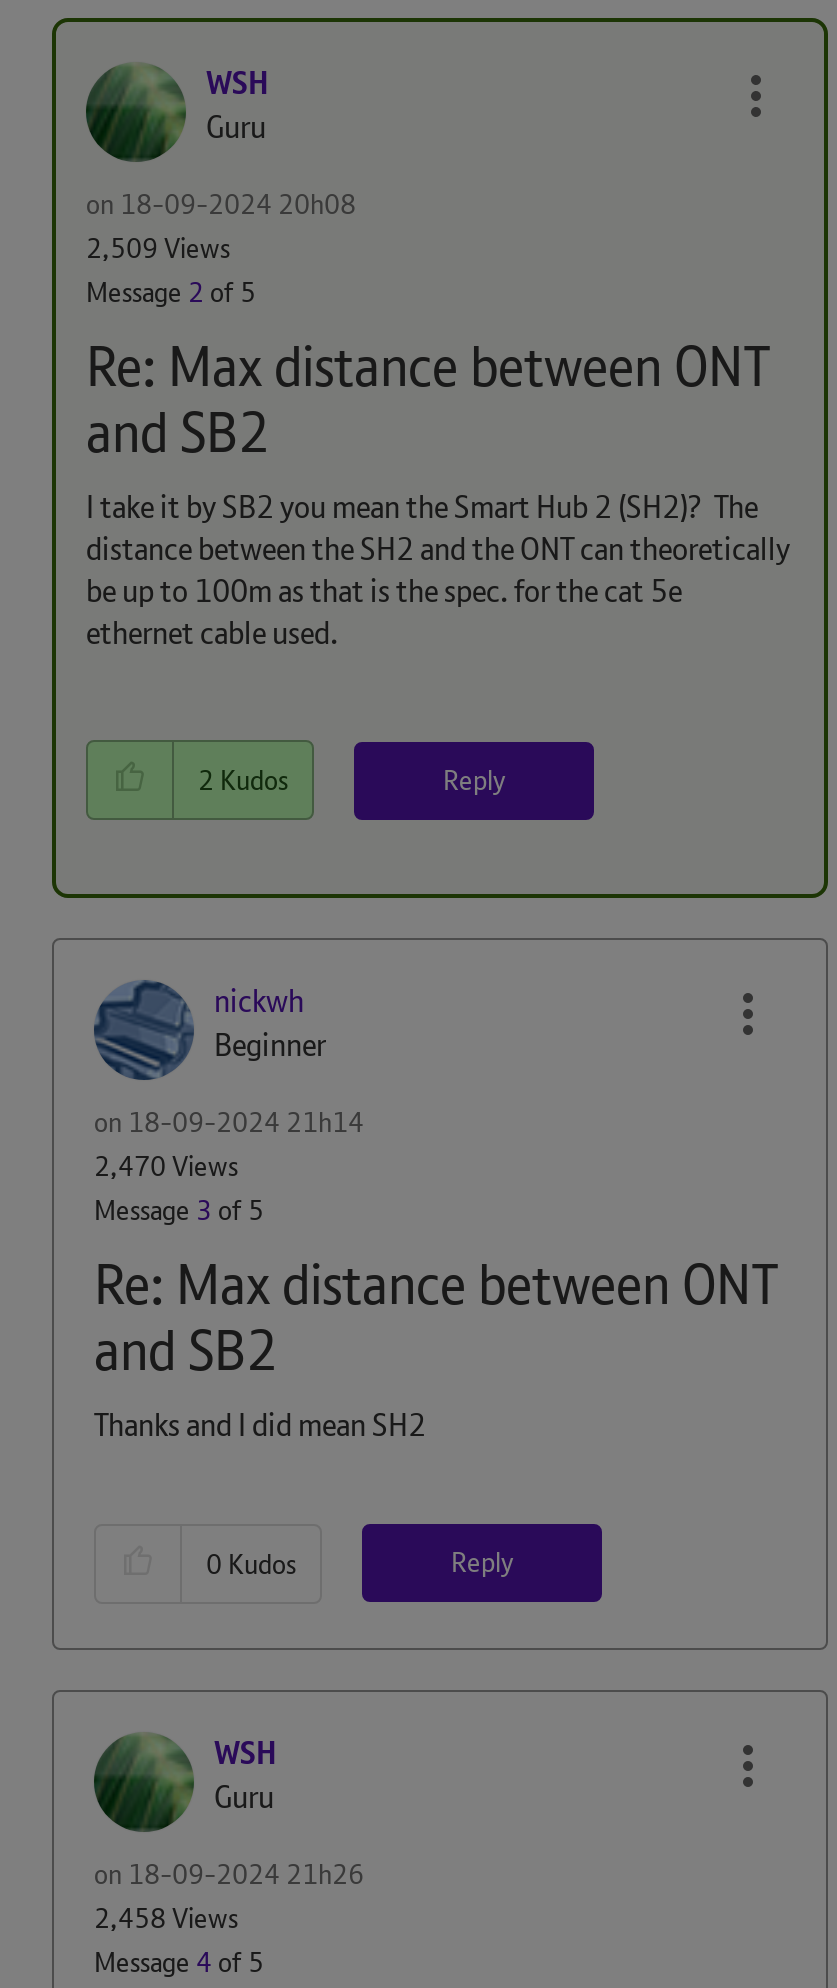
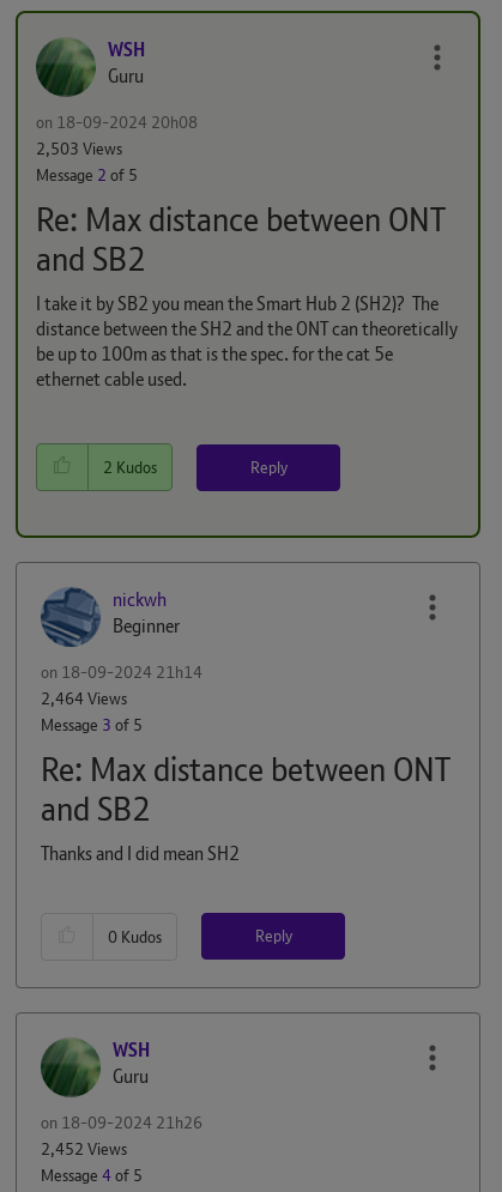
[86,229,230,265] 2,509 Views -> [36,137,122,159] 2,503 Views
[94,1148,238,1184] 2,470 Views -> [41,688,127,709] 2,464 Views
[94,1899,238,1935] 2,458 Views -> [41,1137,127,1159] 2,452 Views

